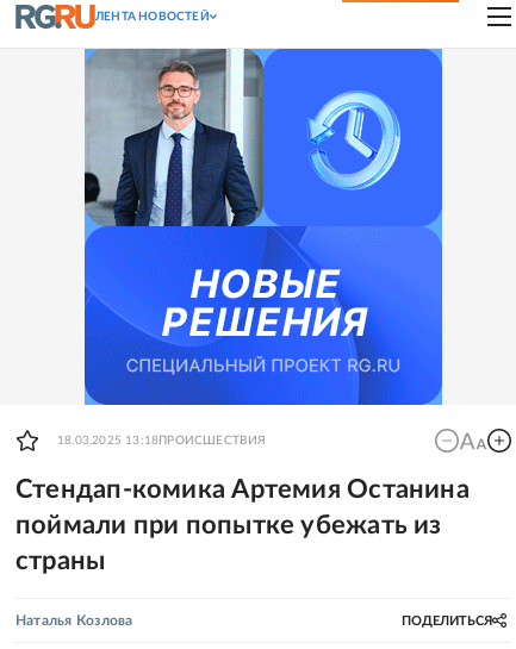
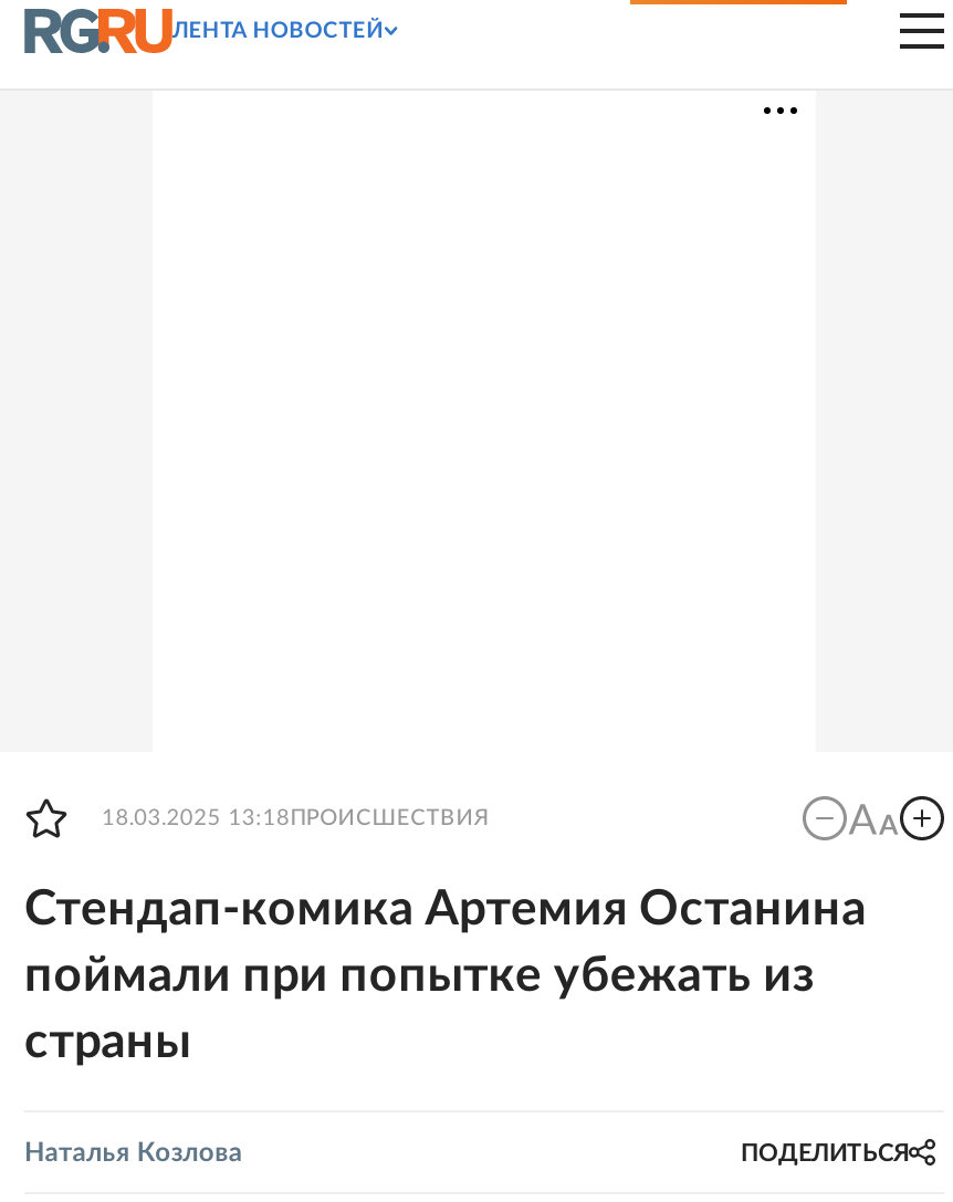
[83,48,443,406] [image] -> none

